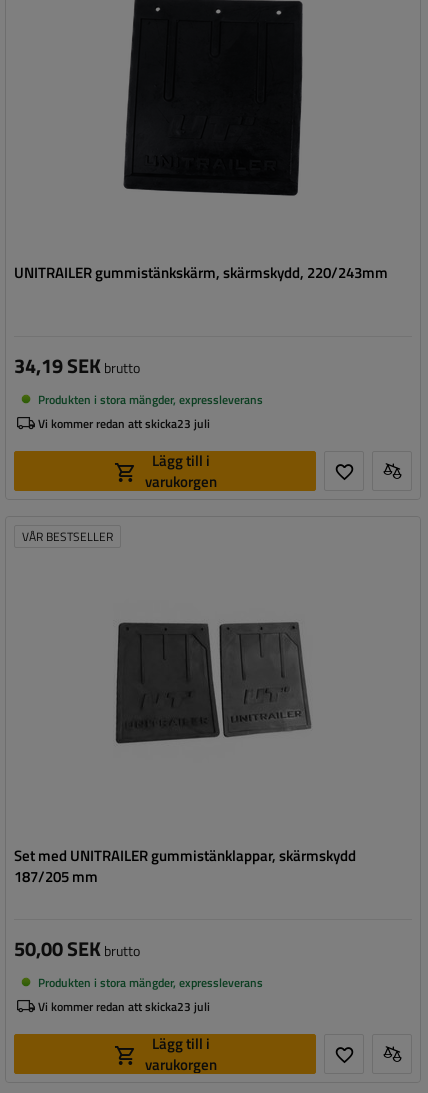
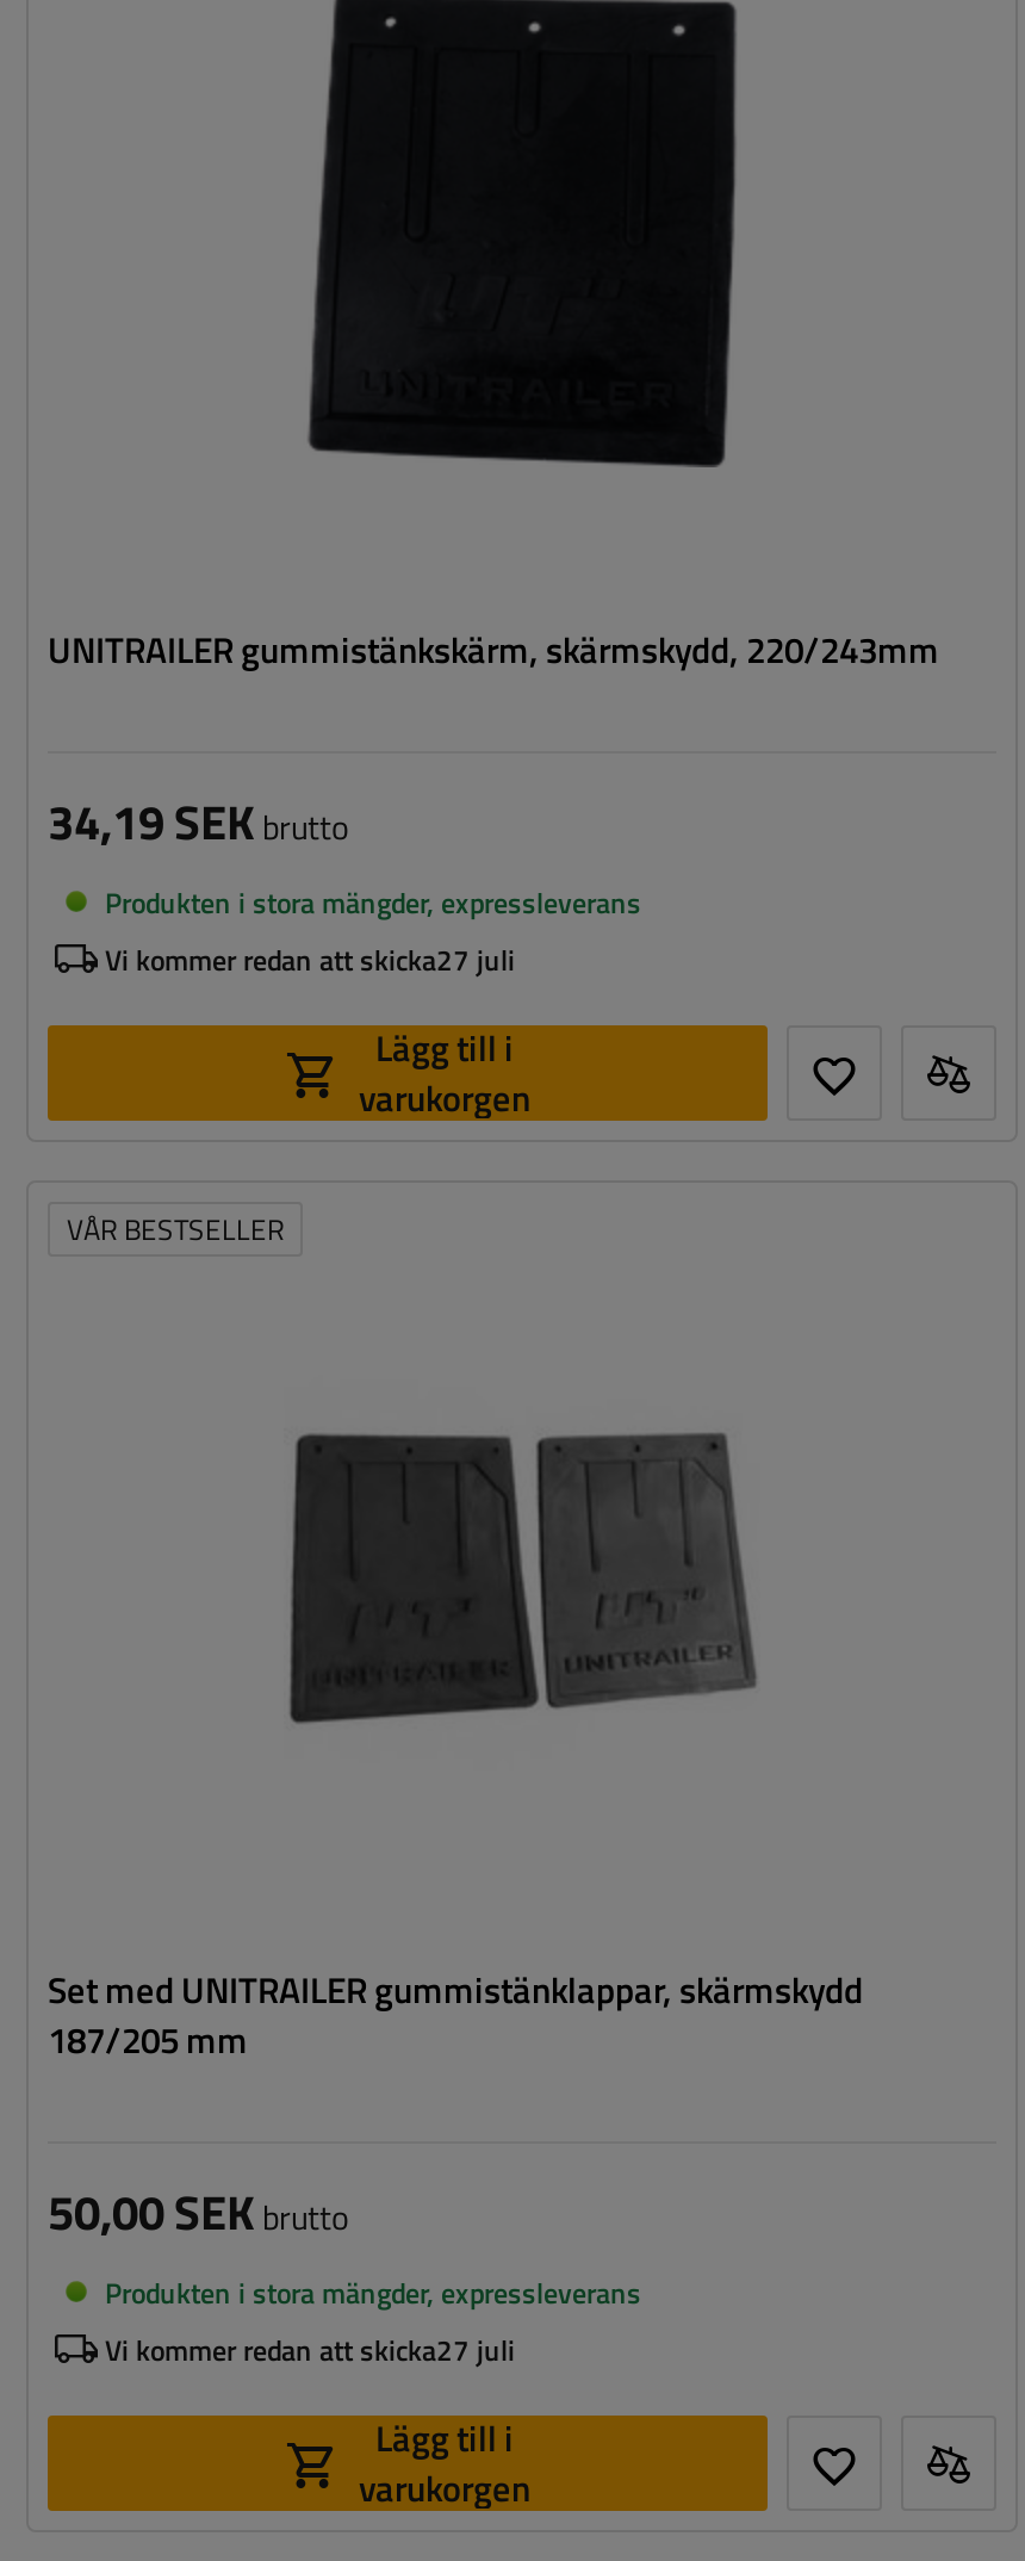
[38,413,210,432] Vi kommer redan att skicka23 juli -> [105,936,515,981] Vi kommer redan att skicka27 juli
[38,996,210,1015] Vi kommer redan att skicka23 juli -> [105,2326,515,2371] Vi kommer redan att skicka27 juli

